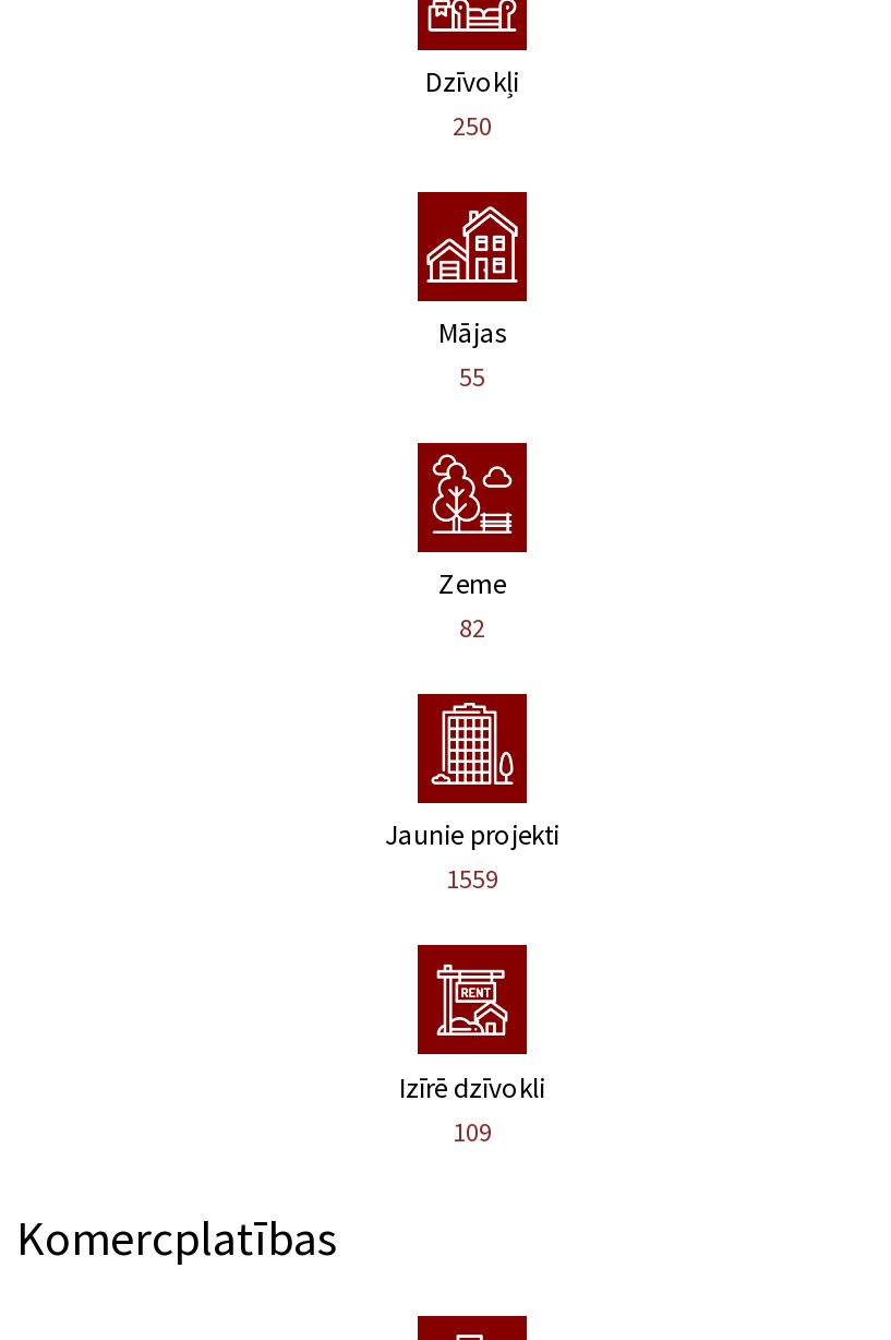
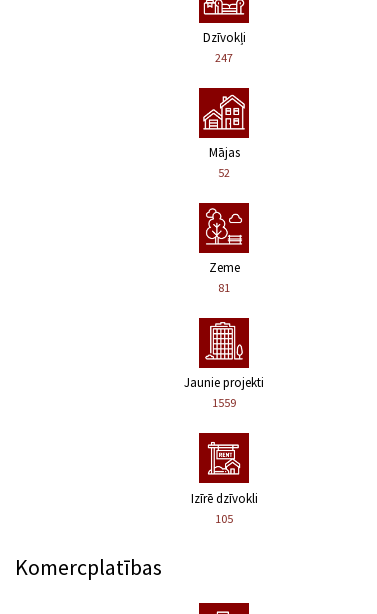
[453,109,492,142] 250 -> [215,50,233,65] 247
[459,360,485,393] 55 -> [218,165,230,180] 52
[459,612,485,644] 82 -> [218,280,230,295] 81
[453,1114,492,1147] 109 -> [215,511,233,526] 105

